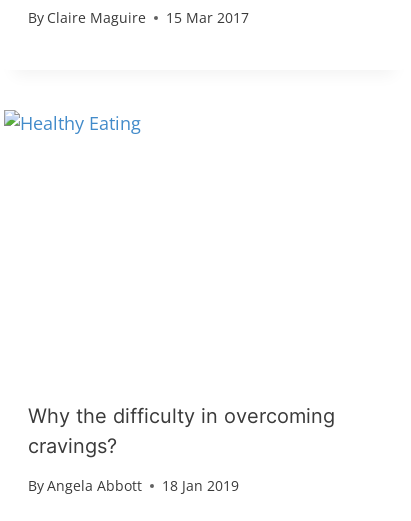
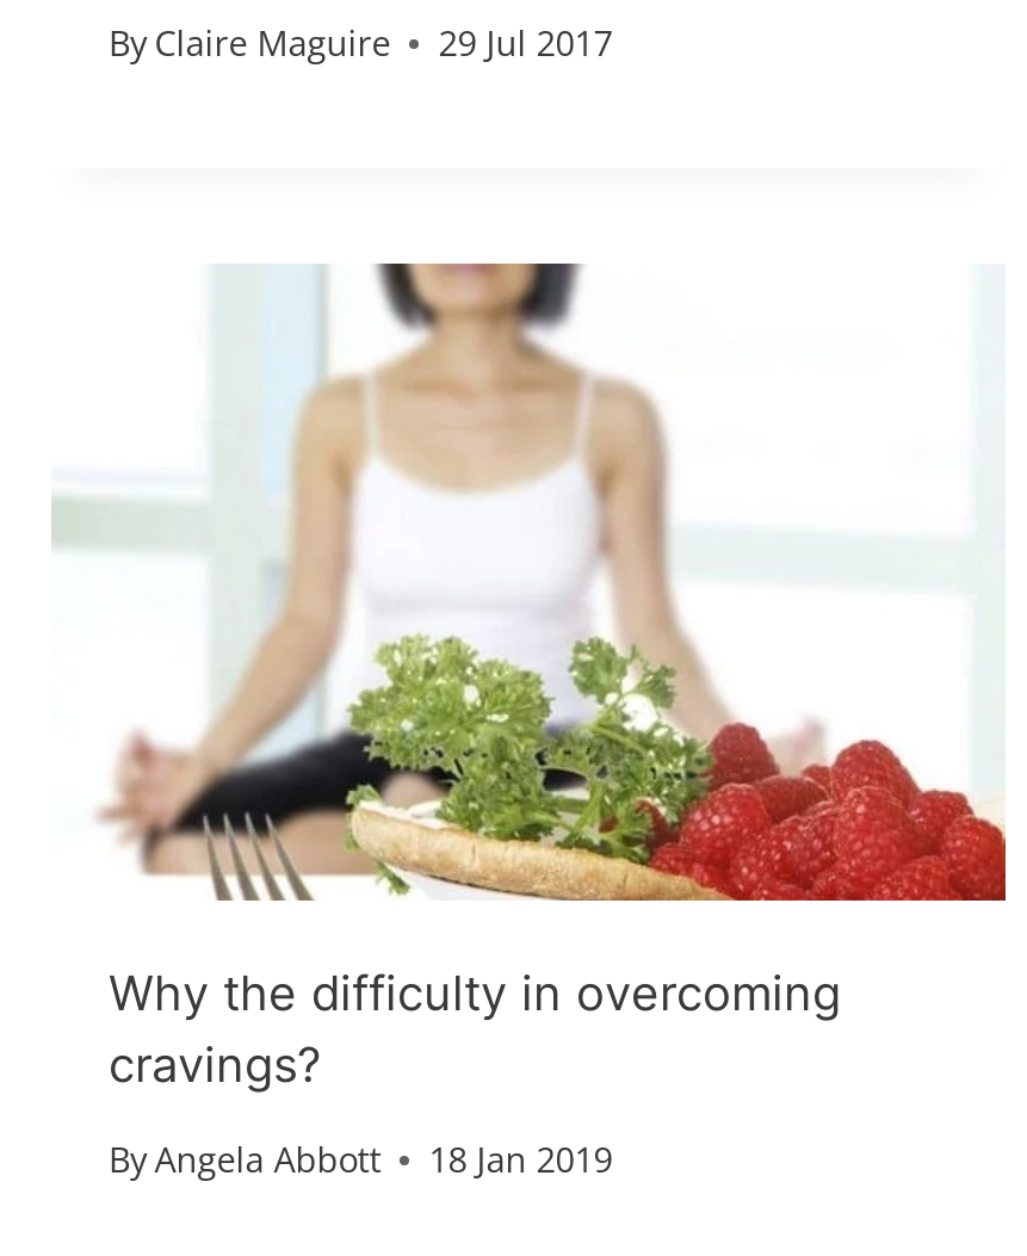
[28,8,249,27] By Claire Maguire 15 Mar 2017 -> [109,21,612,67] By Claire Maguire 29 Jul 2017
none -> [51,261,1008,903] [image]

